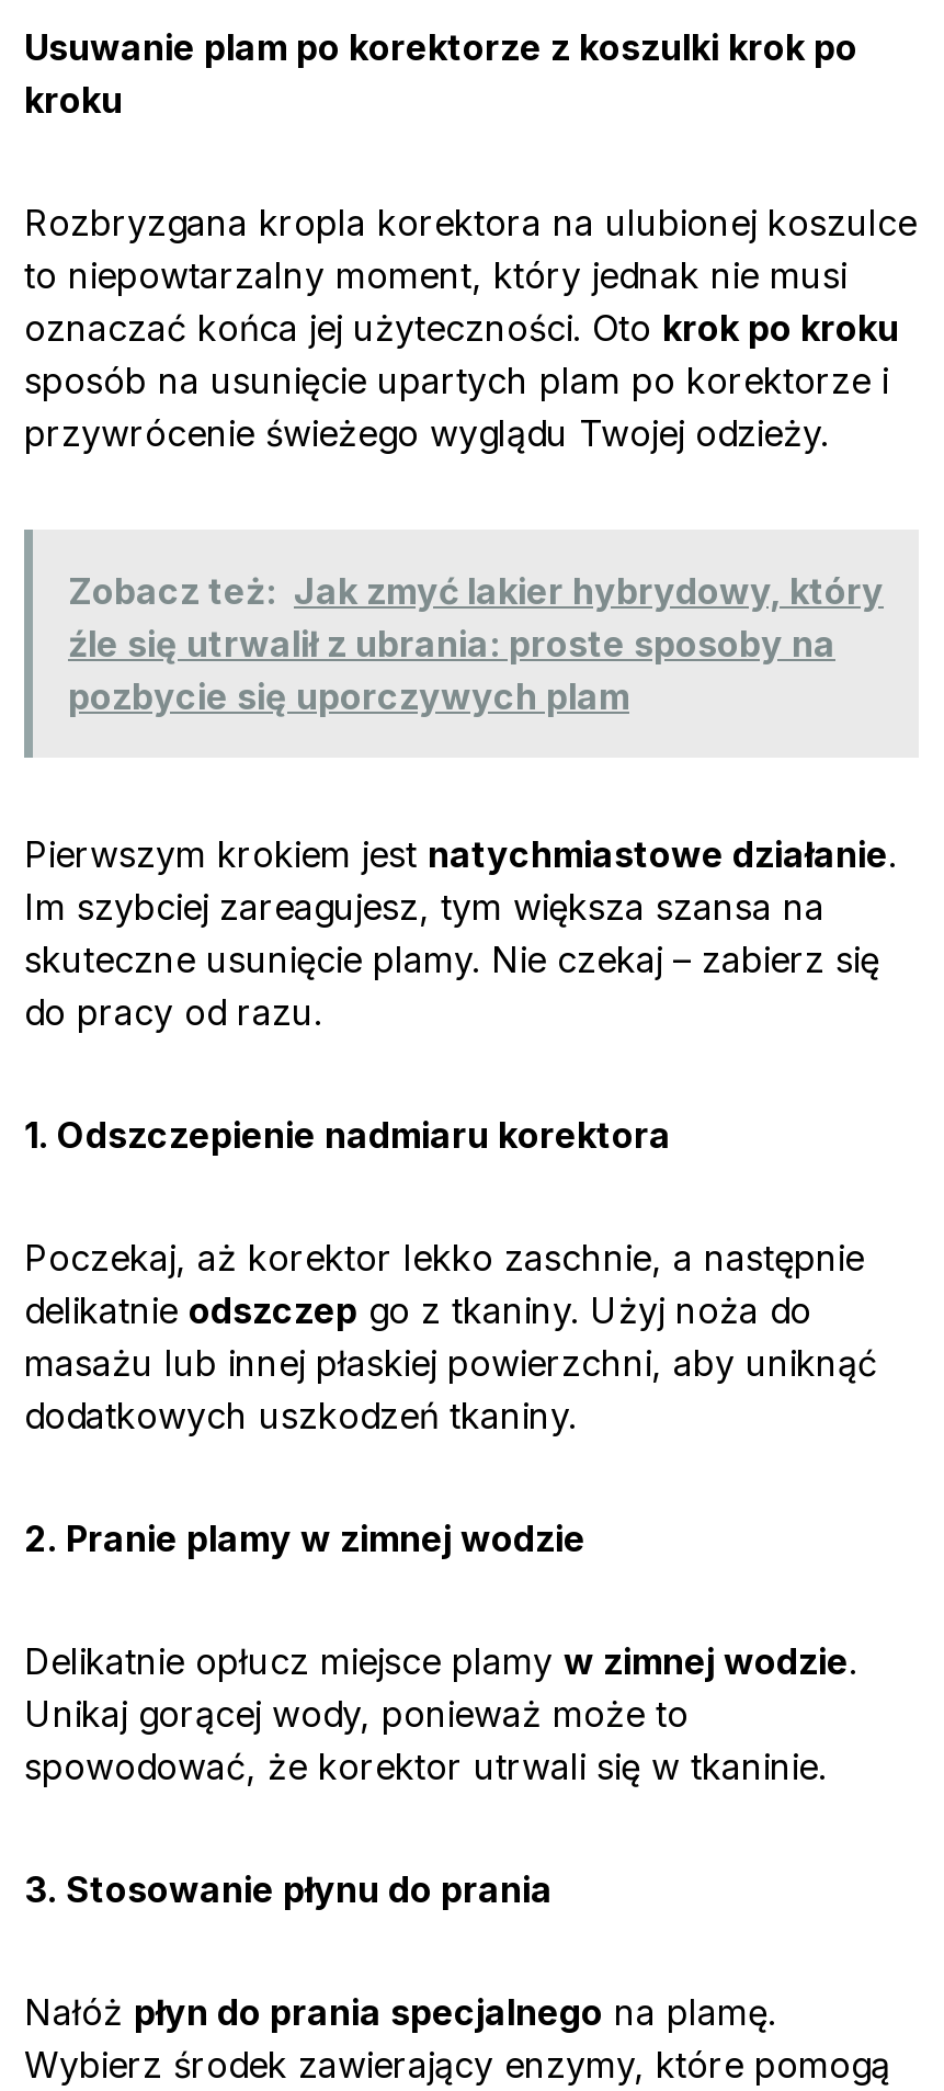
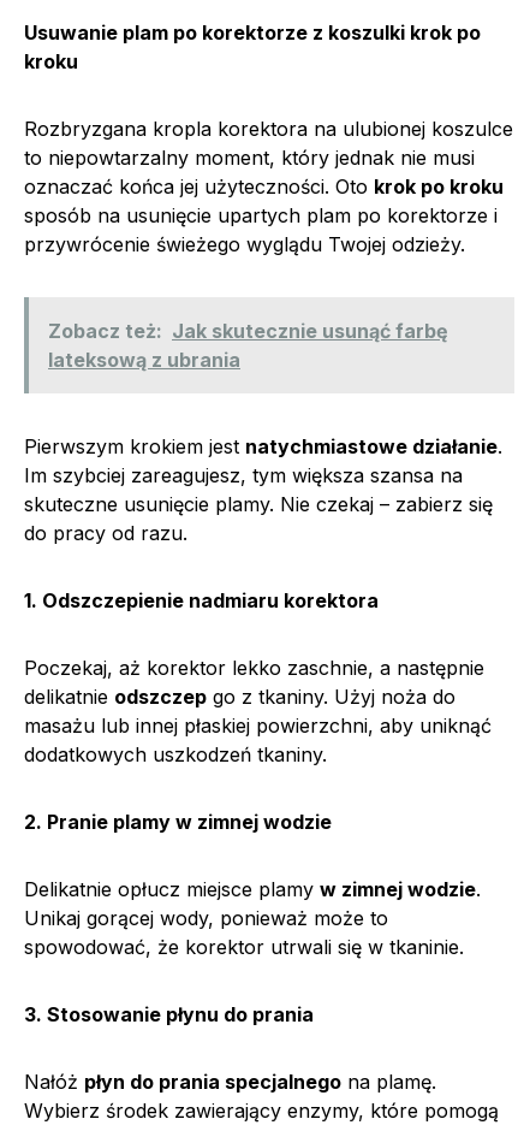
[68,568,884,717] Zobacz też: Jak zmyć lakier hybrydowy, który | źle się utrwalił z ubrania: proste sposoby na | pozbycie się uporczywych plam -> [48,318,448,371] Zobacz też: Jak skutecznie usunąć farbę | lateksową z ubrania

